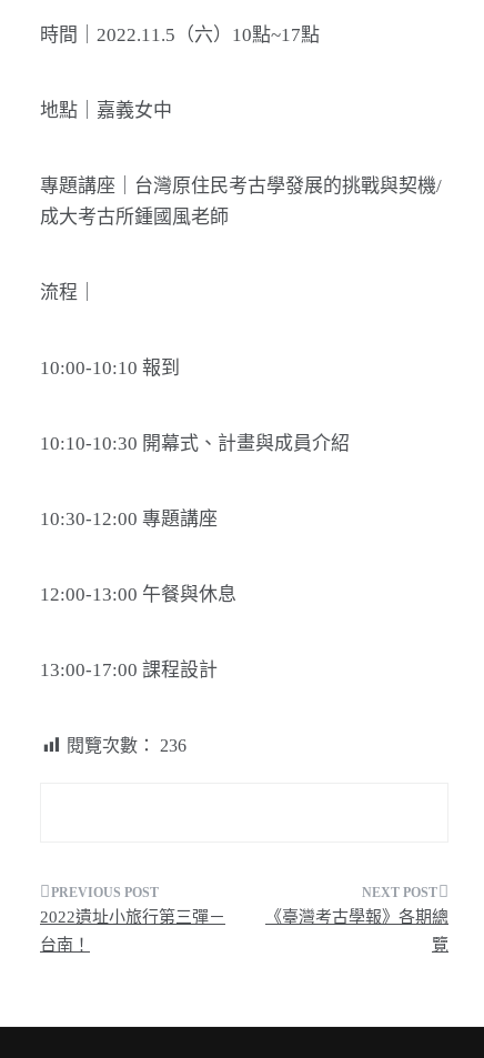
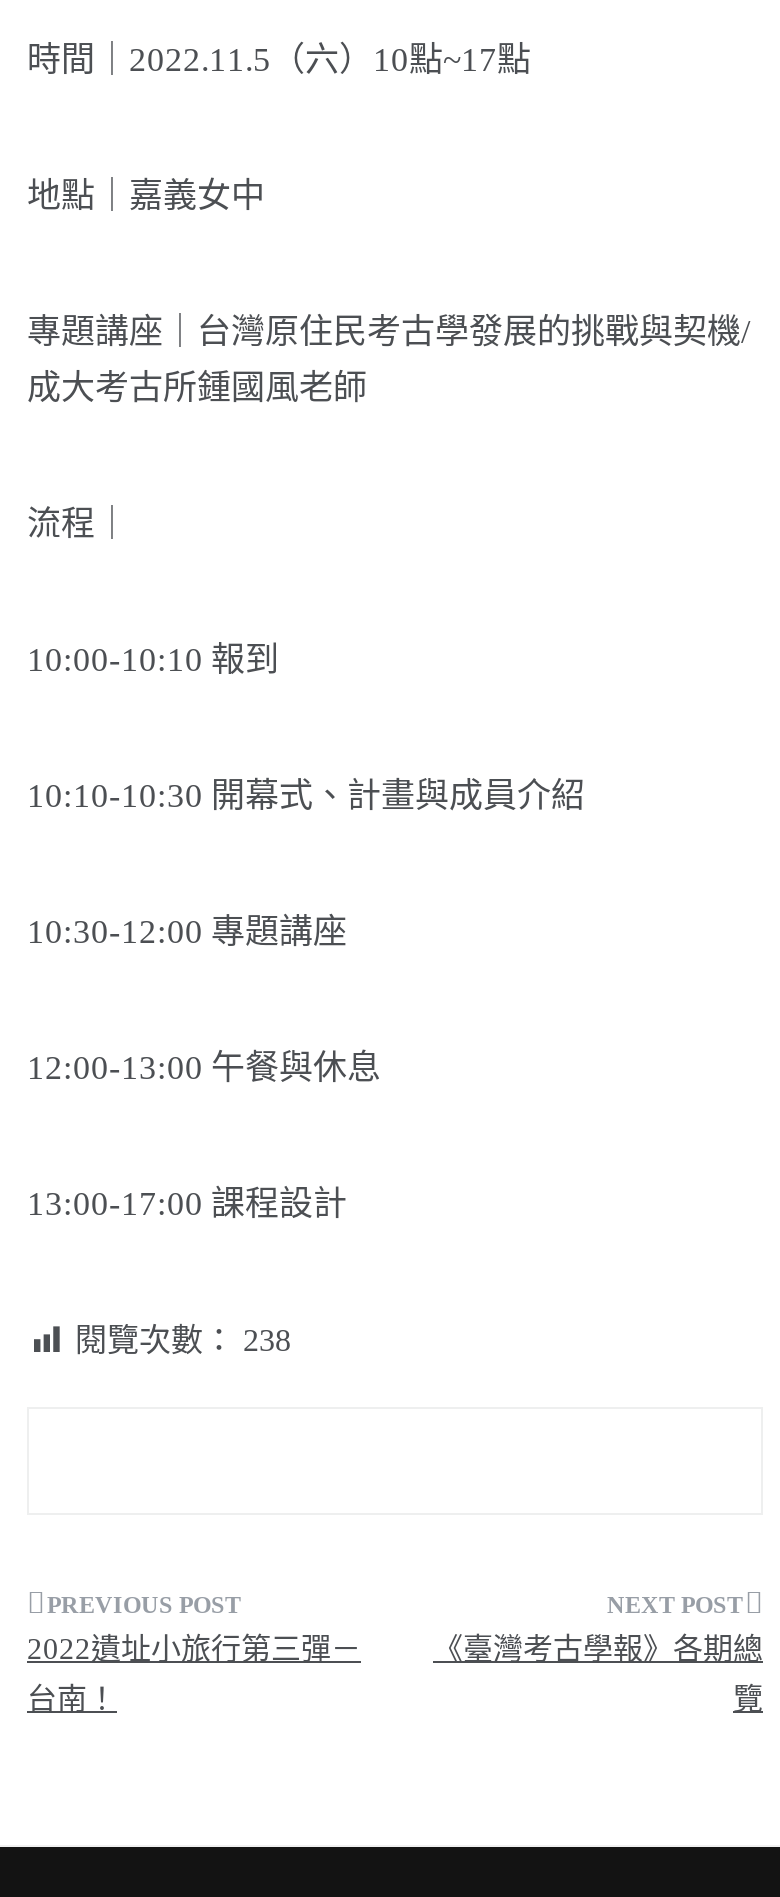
[67,736,186,755] 閱覽次數： 236 -> [75,1324,291,1358] 閱覽次數： 238

